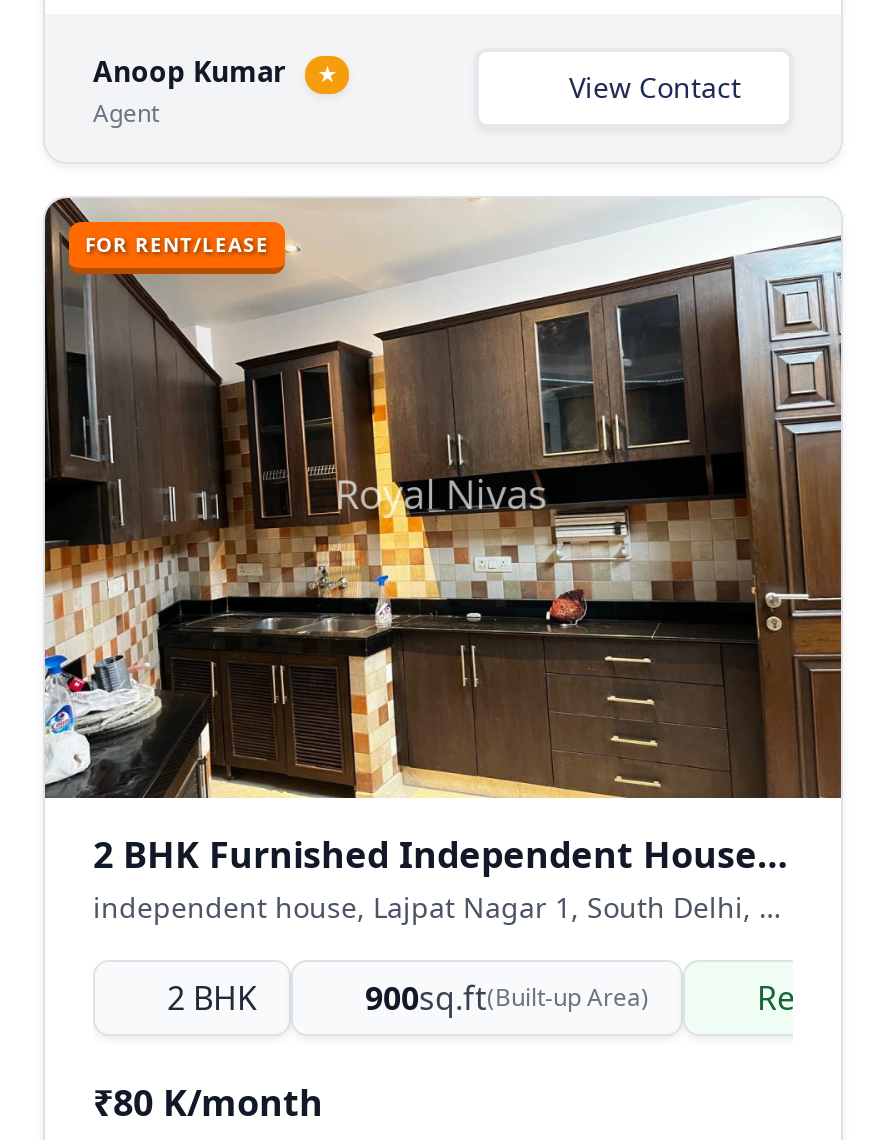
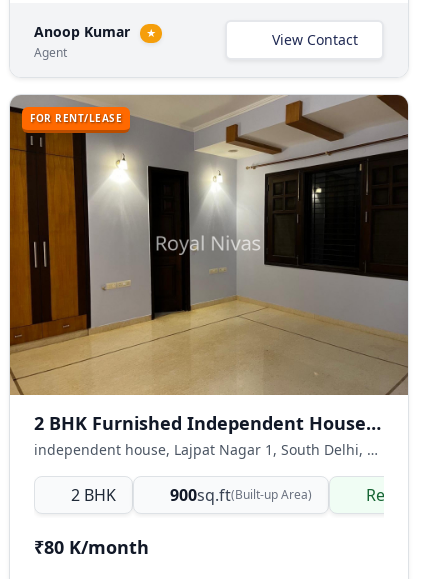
[43,198,843,800] [image] -> [9,94,409,396] [image]

